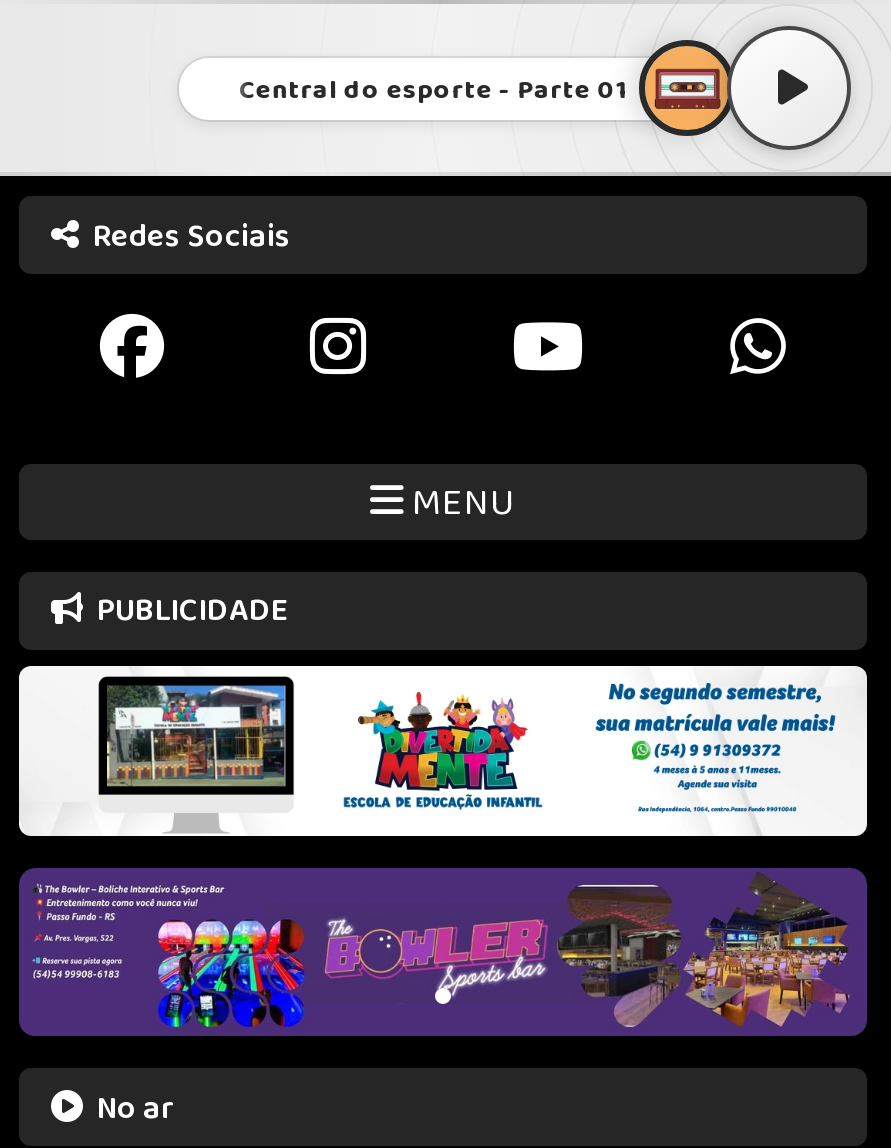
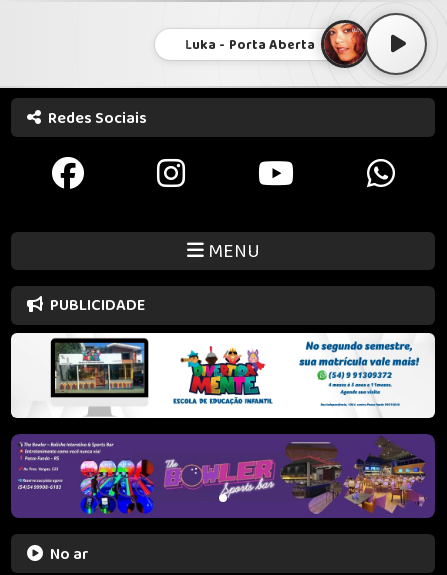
[239,46,727,132] [image] | Central do esporte - Parte 01 -> [184,23,366,65] [image] | Luka - Porta Aberta

